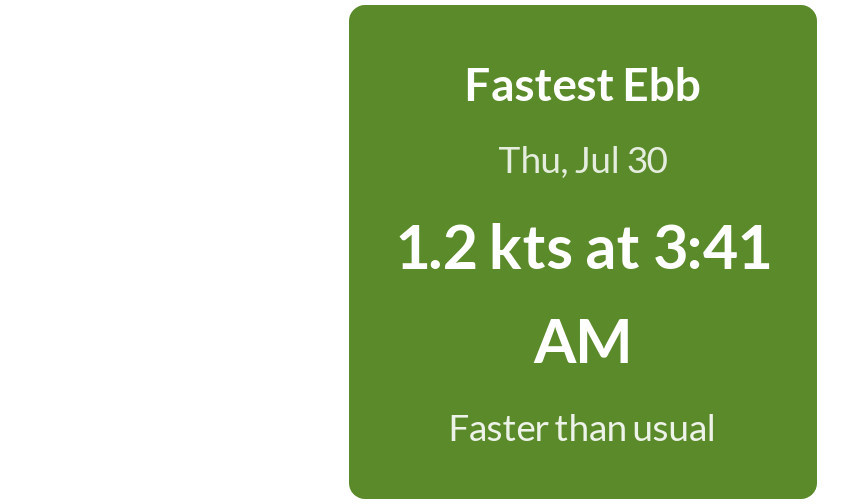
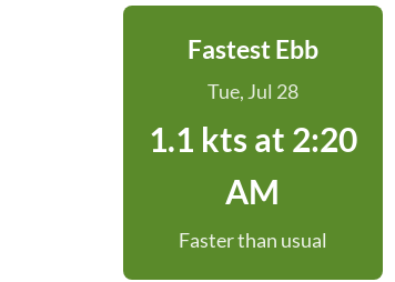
[499,137,667,181] Thu, Jul 30 -> [207,79,298,103] Tue, Jul 28
[395,209,771,281] 1.2 kts at 3:41 -> [148,119,357,159] 1.1 kts at 2:20

